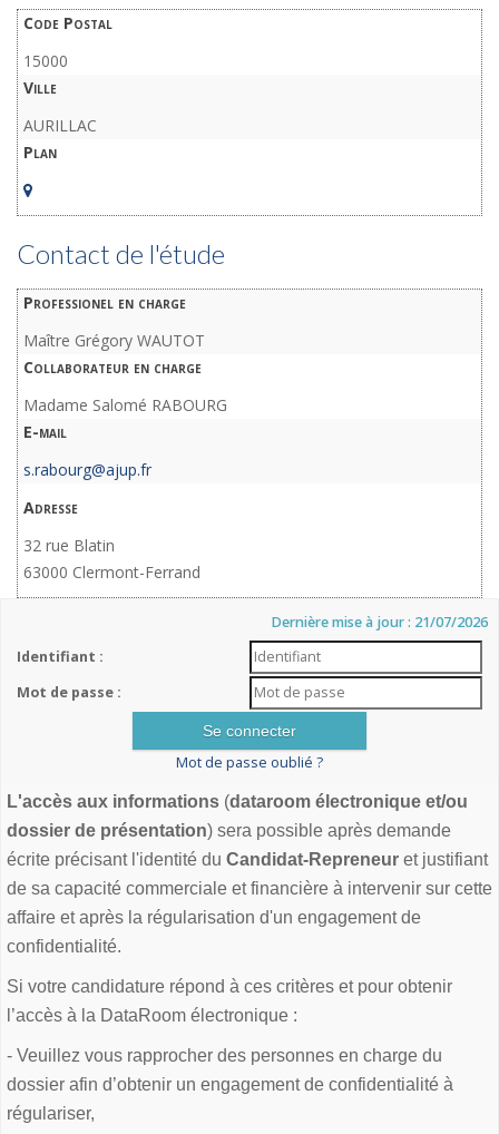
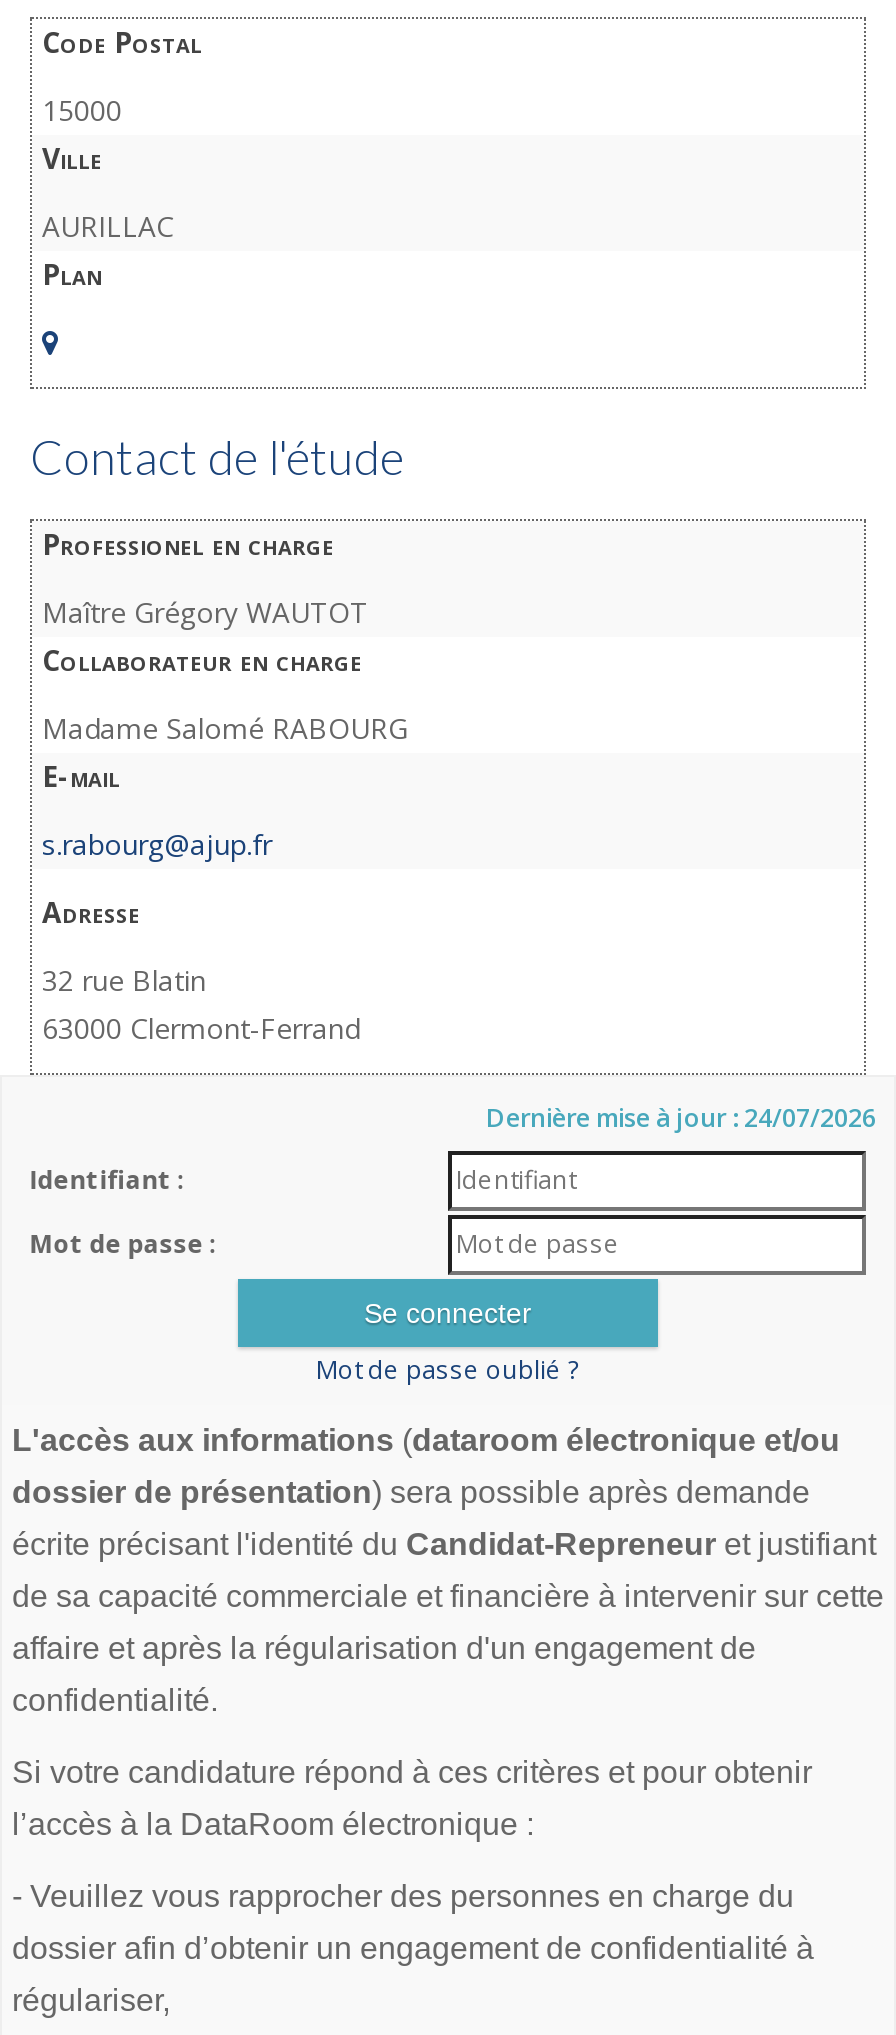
[271,613,488,632] Dernière mise à jour : 21/07/2026 -> [486,1101,876,1135] Dernière mise à jour : 24/07/2026

